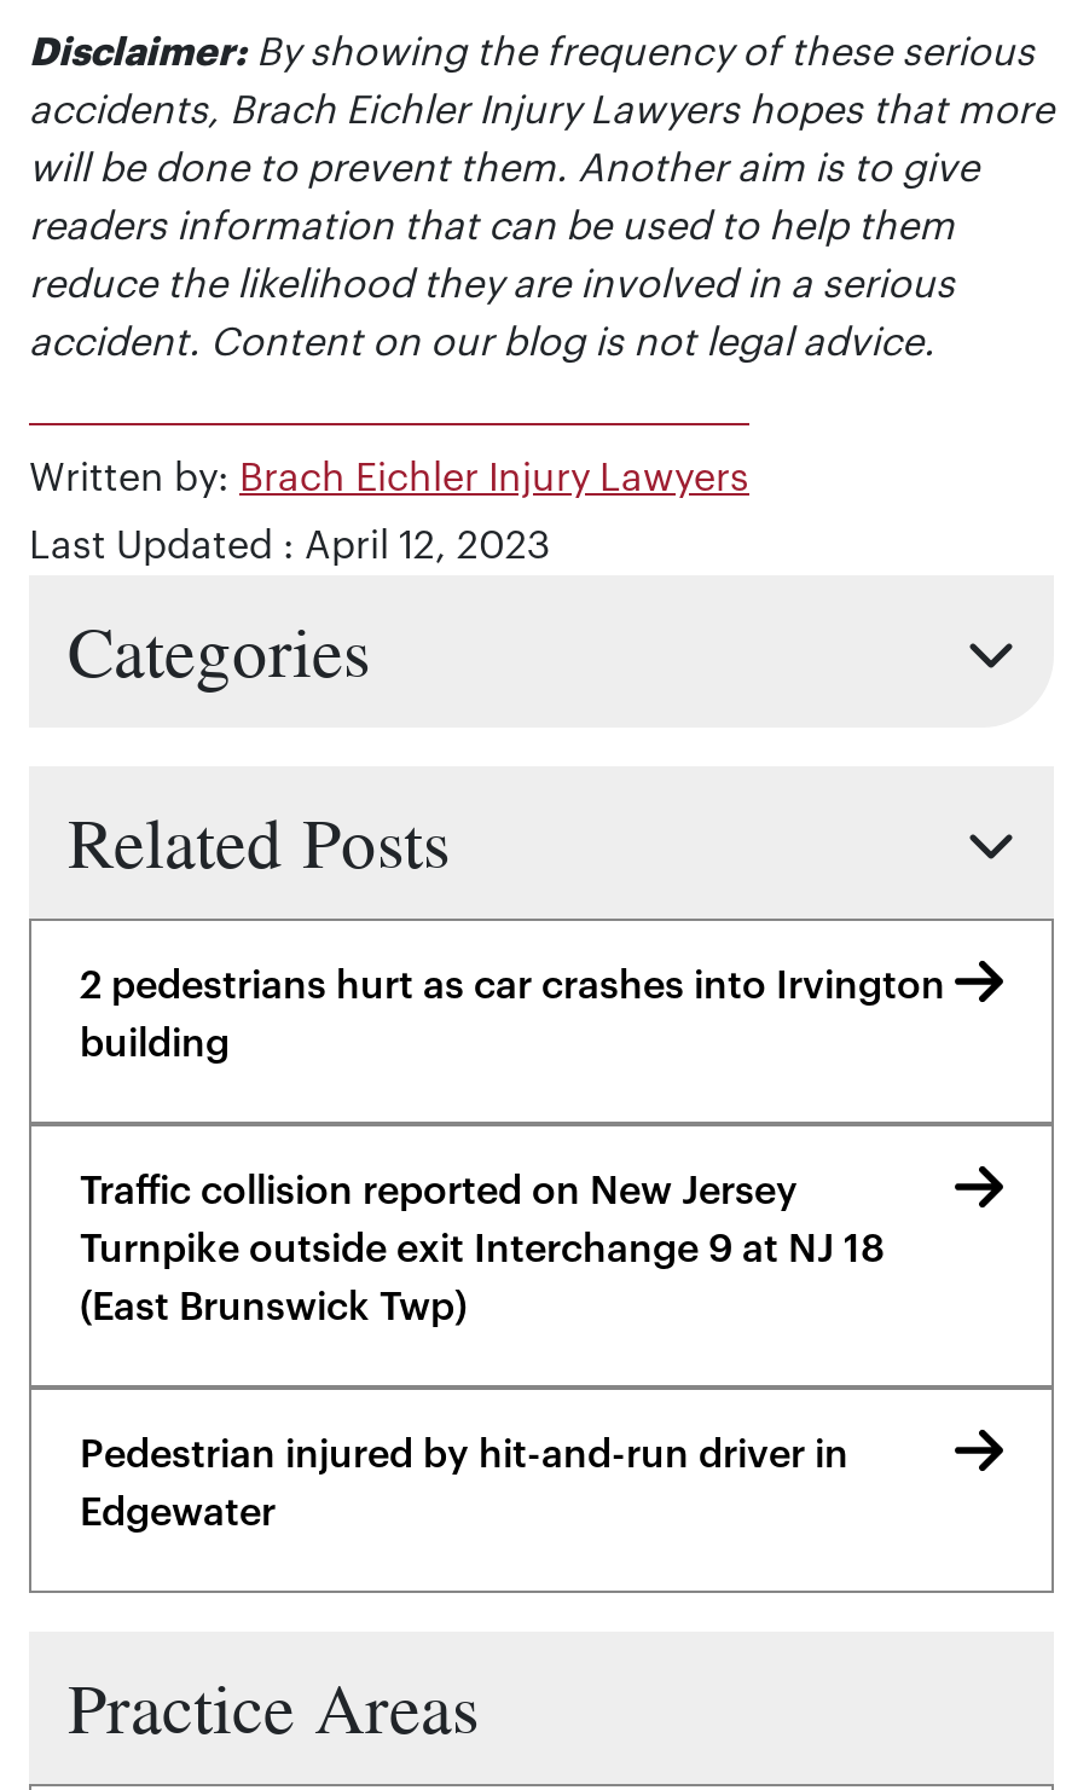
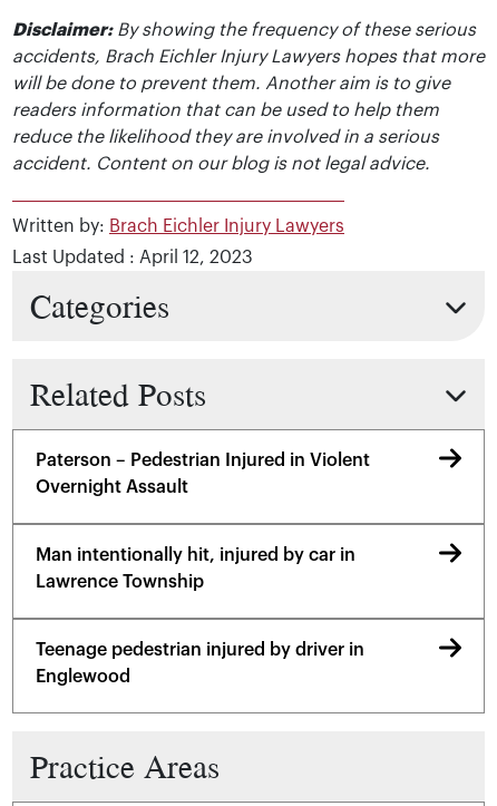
[80,967,945,1064] 2 pedestrians hurt as car crashes into Irvington | building -> [36,451,370,496] Paterson – Pedestrian Injured in Violent | Overnight Assault
[80,1172,885,1327] Traffic collision reported on New Jersey | Turnpike outside exit Interchange 9 at NJ 18 | (East Brunswick Twp) -> [36,546,355,591] Man intentionally hit, injured by car in | Lawrence Township
[80,1436,848,1533] Pedestrian injured by hit-and-run driver in | Edgewater -> [36,641,364,686] Teenage pedestrian injured by driver in | Englewood

